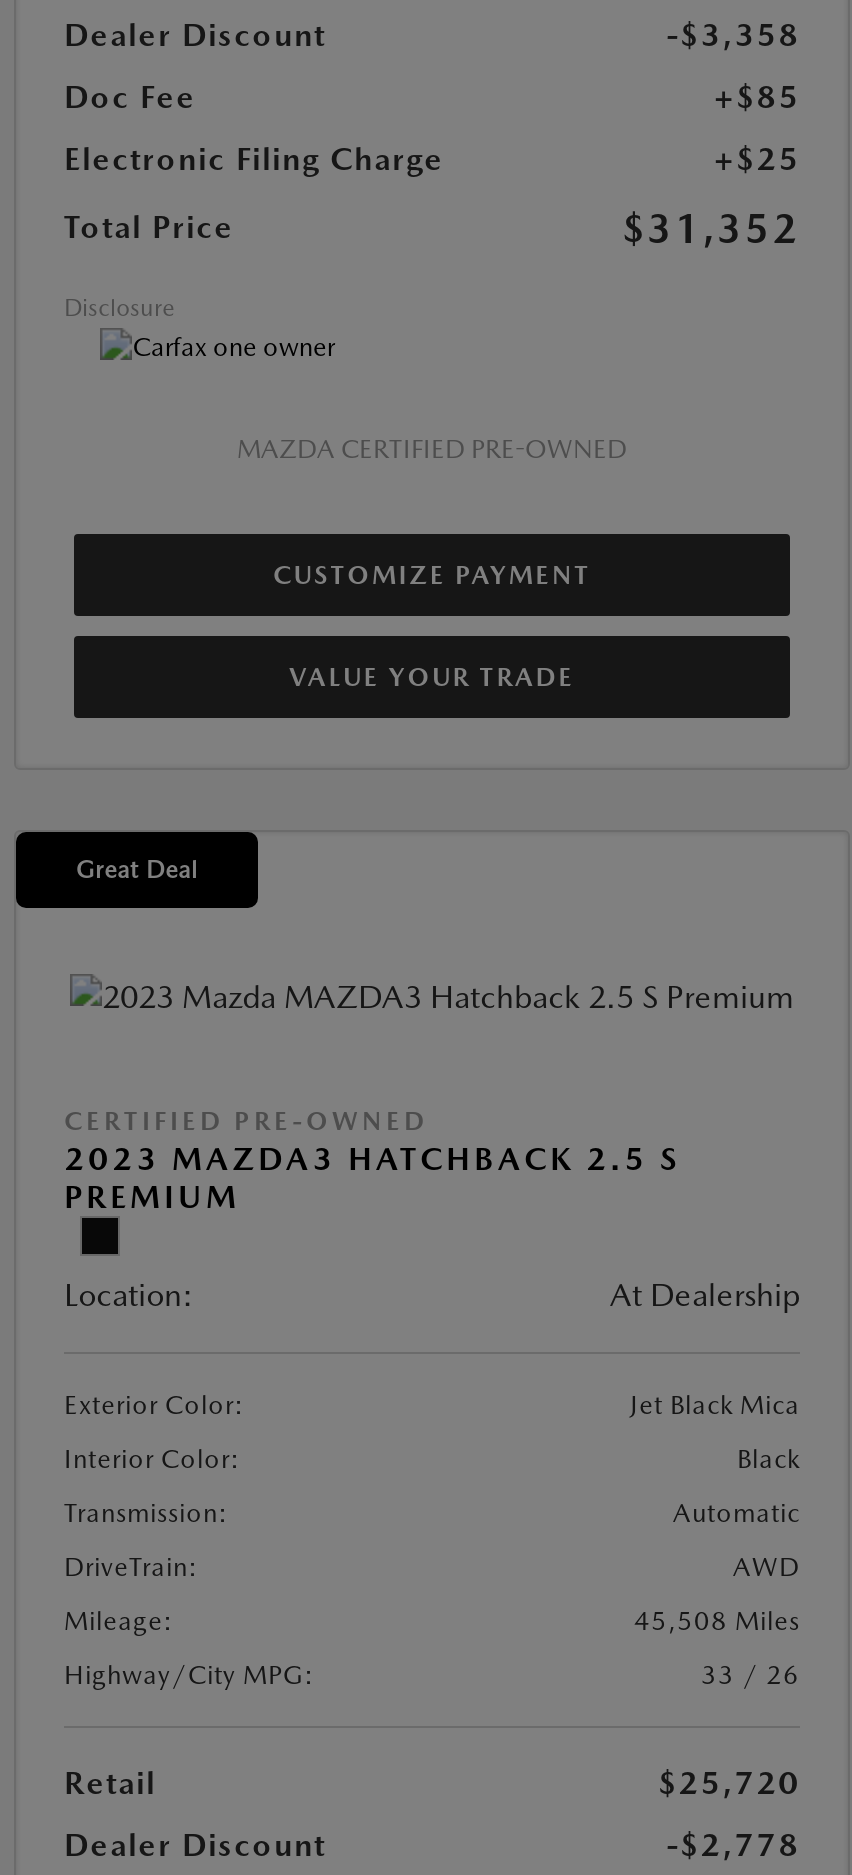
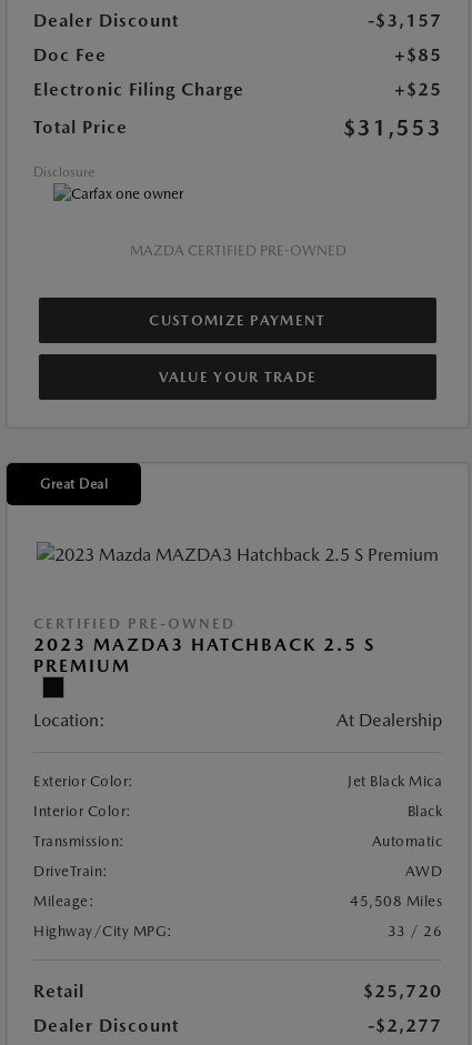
[666,15,800,53] -$3,358 -> [368,10,442,31] -$3,157
[622,203,800,251] $31,352 -> [343,114,442,141] $31,553
[666,1827,800,1865] -$2,778 -> [368,1015,442,1036] -$2,277

